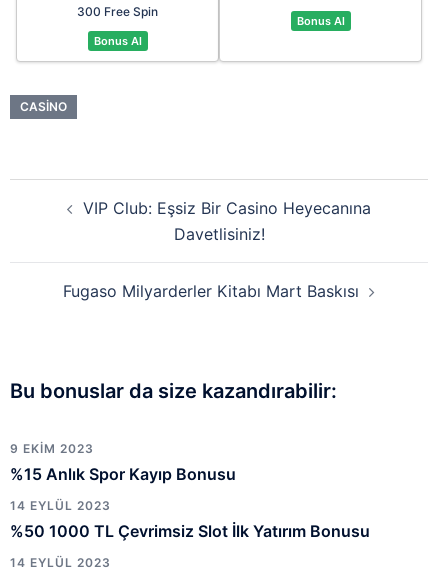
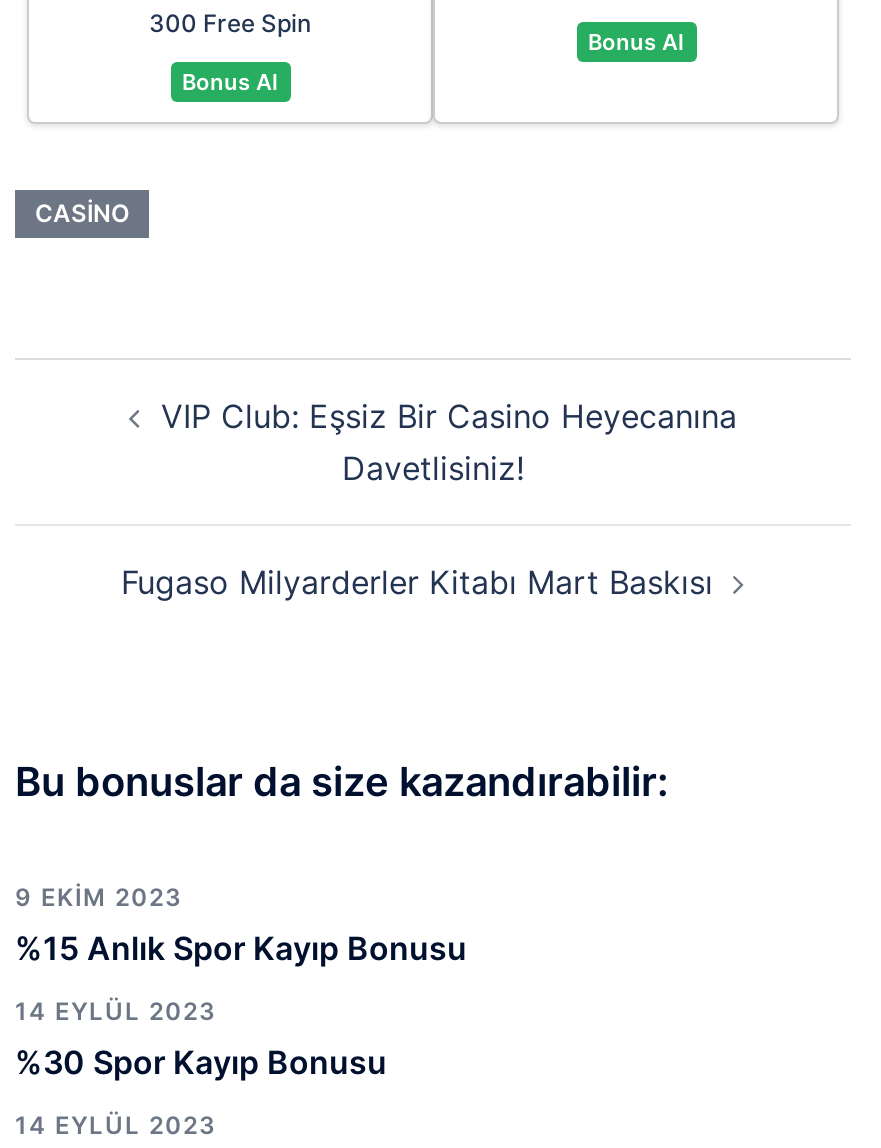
[10,520,370,540] %50 1000 TL Çevrimsiz Slot İlk Yatırım Bonusu -> [15,1041,387,1081] %30 Spor Kayıp Bonusu

